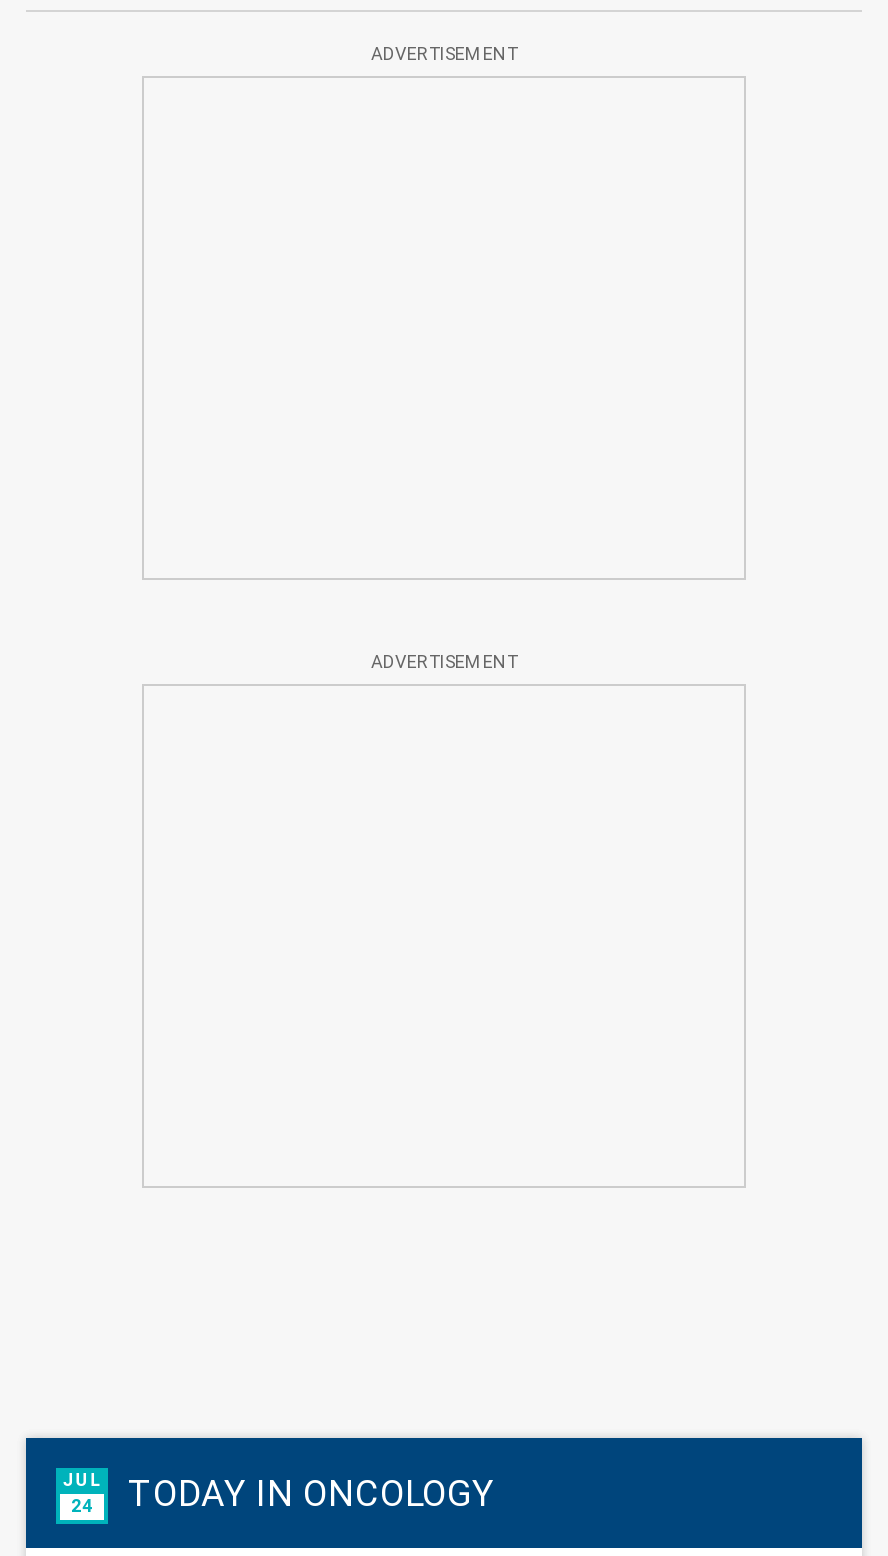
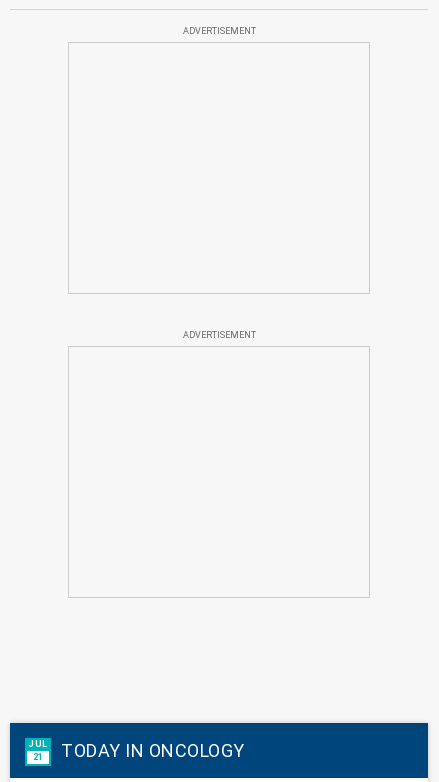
[62,1470,495,1516] JUL 24 TODAY IN ONCOLOGY -> [28,739,244,762] JUL 21 TODAY IN ONCOLOGY

